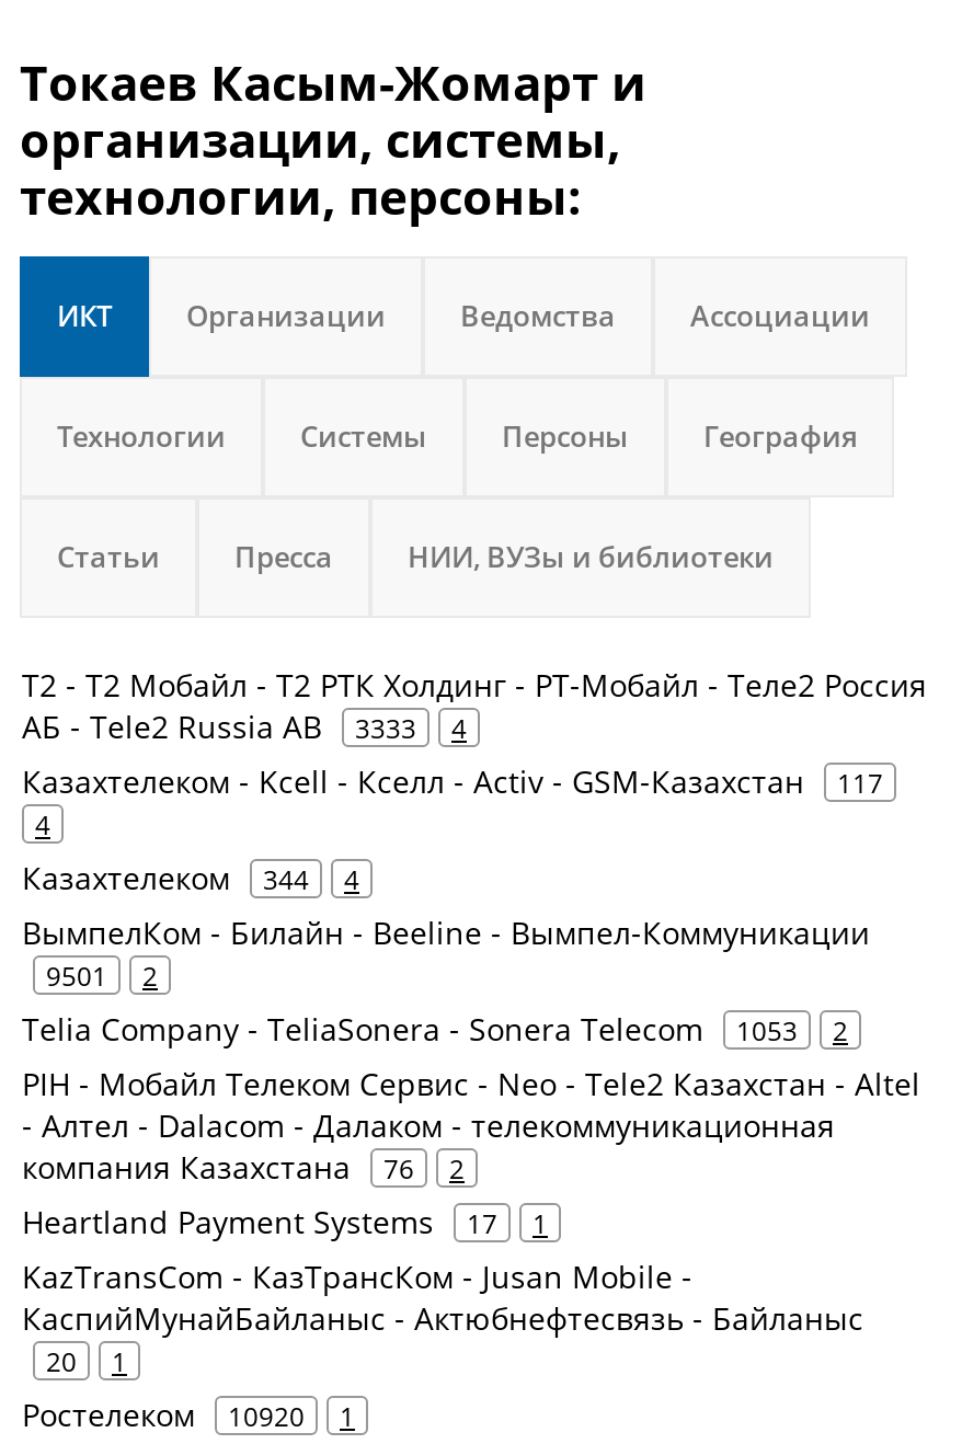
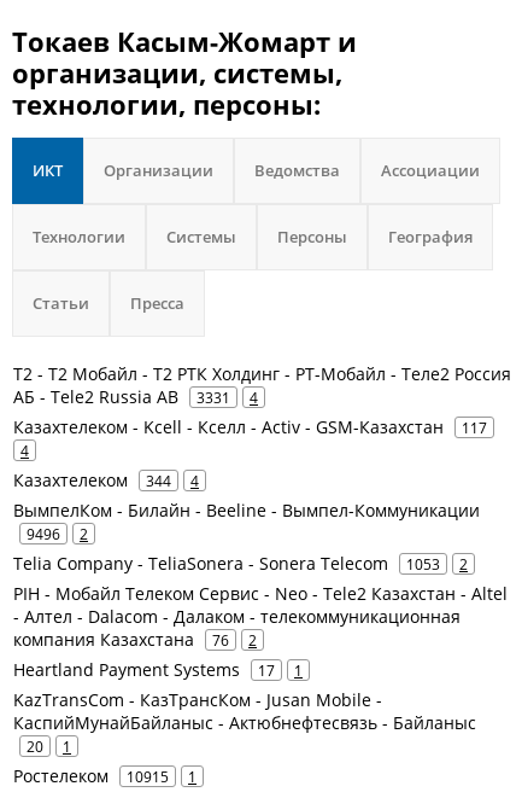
[408,537,774,576] НИИ, ВУЗы и библиотеки -> none
[355,710,416,745] 3333 -> [197,388,230,407] 3331
[46,958,158,993] 9501 2 -> [27,524,88,543] 9496 2
[22,1394,355,1435] Ростелеком 10920 1 -> [13,764,197,787] Ростелеком 10915 1

